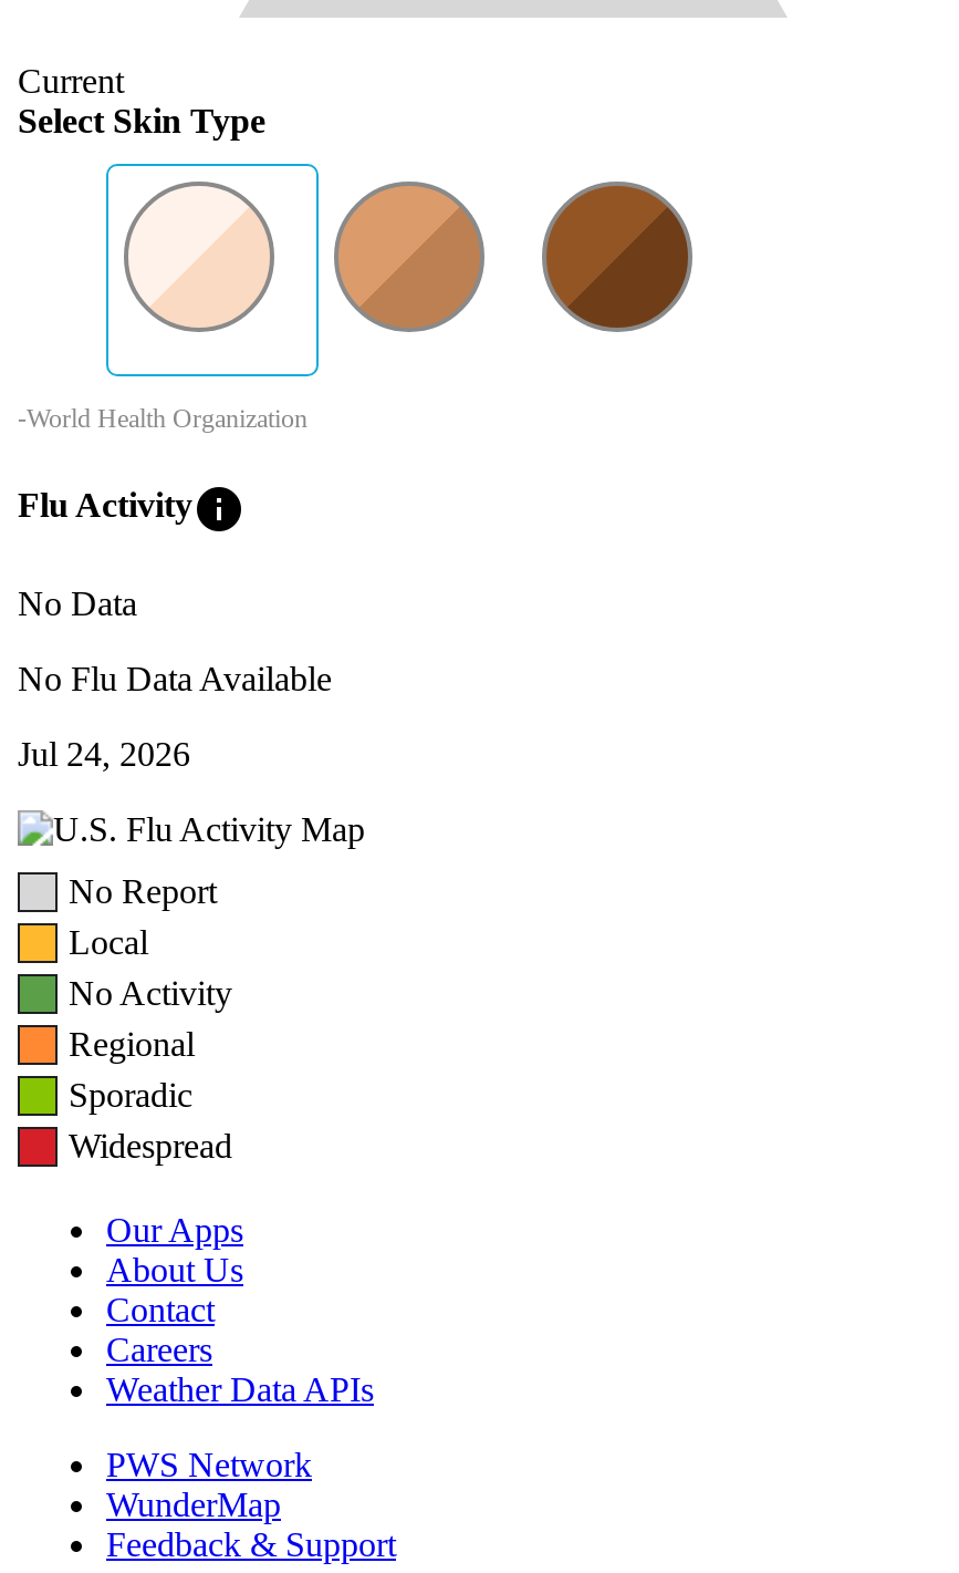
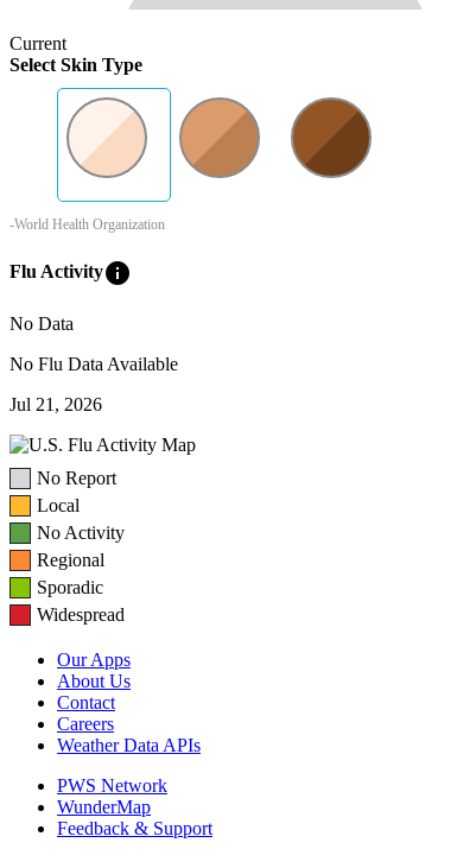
[18,734,190,772] Jul 24, 2026 -> [9,394,102,414] Jul 21, 2026

